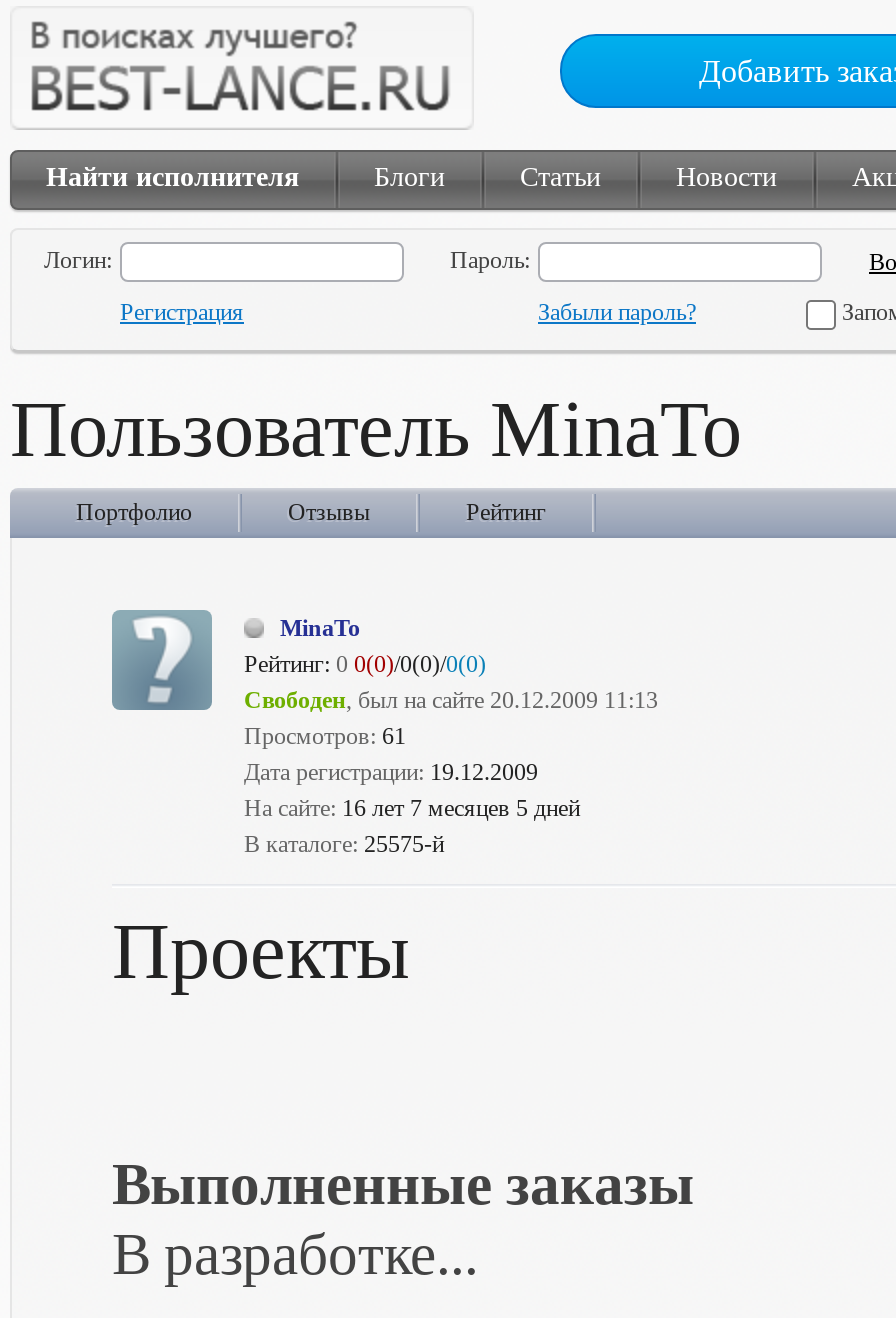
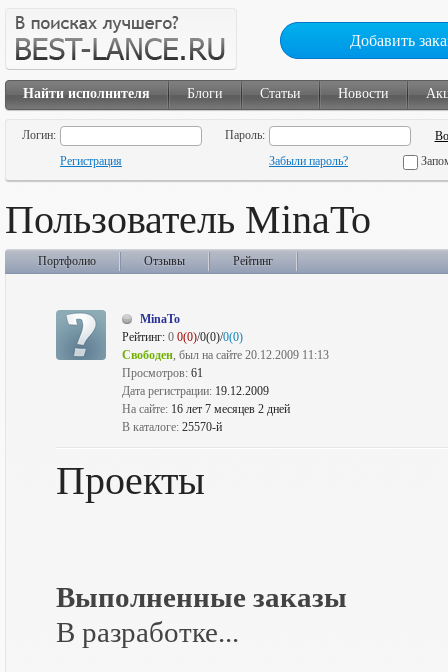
[244,794,580,822] На сайте: 16 лет 7 месяцев 5 дней -> [122,402,290,416] На сайте: 16 лет 7 месяцев 2 дней
[244,830,444,858] В каталоге: 25575-й -> [122,420,222,434] В каталоге: 25570-й

